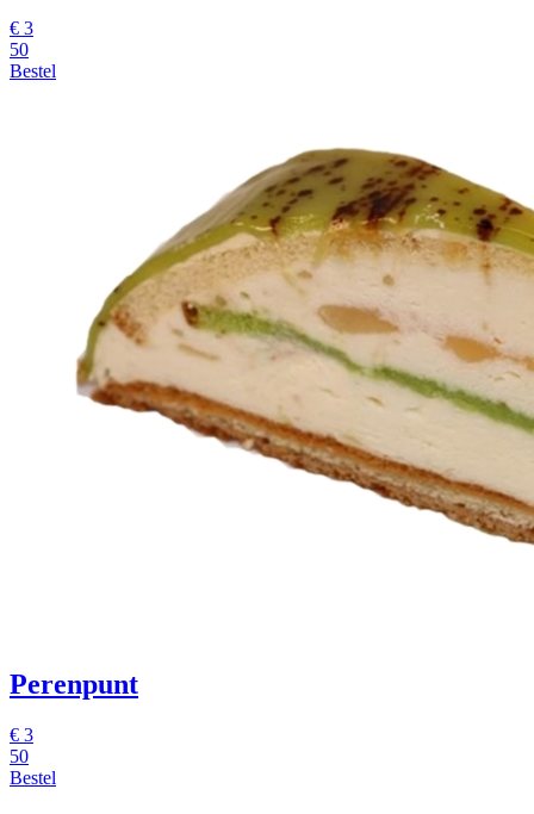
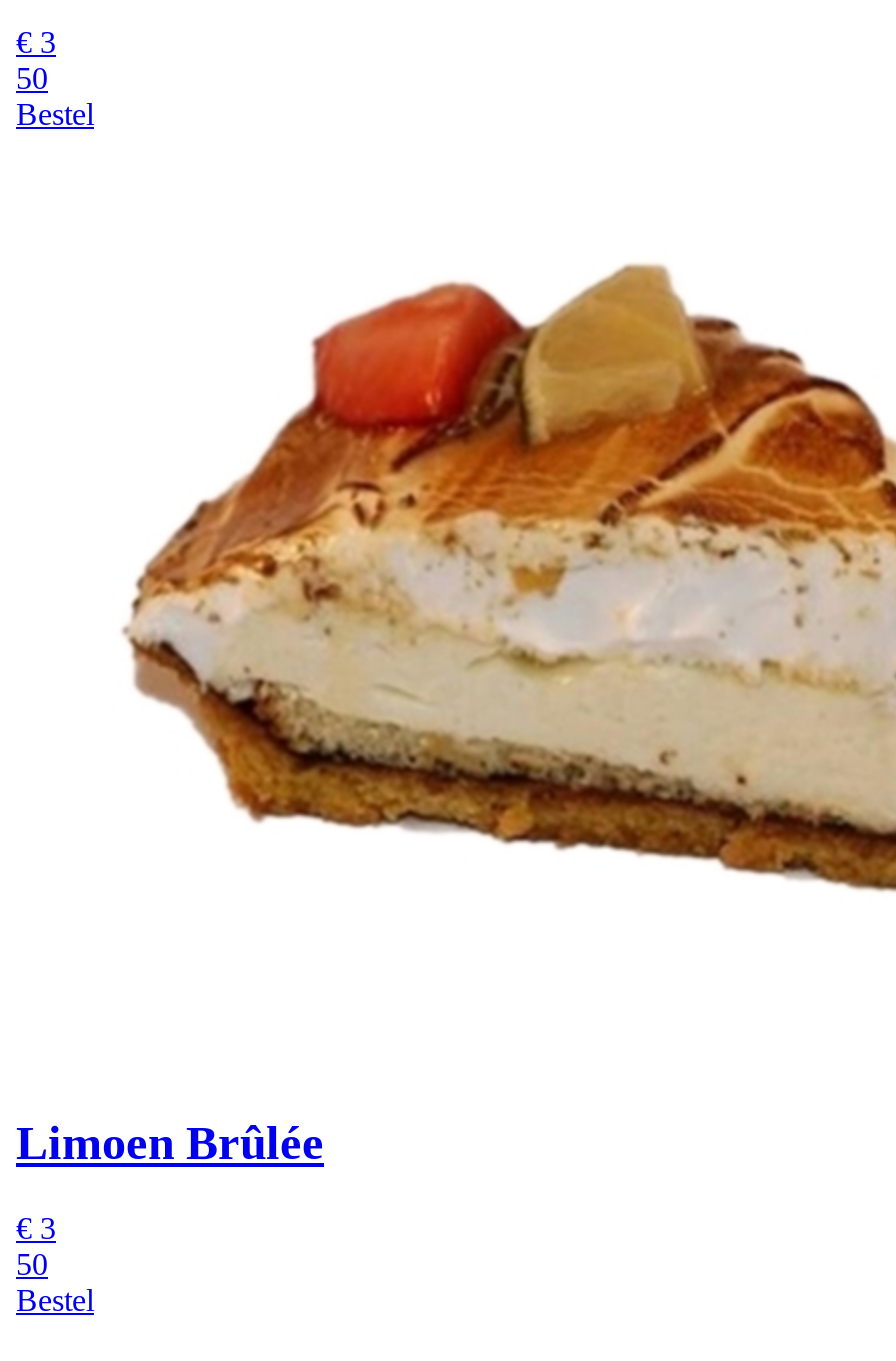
[76,147,530,546] [image] -> [122,243,890,909] [image]
[10,669,138,700] Perenpunt -> [16,1117,324,1169] Limoen Brûlée

